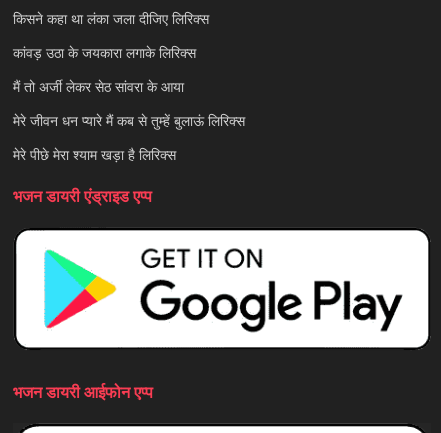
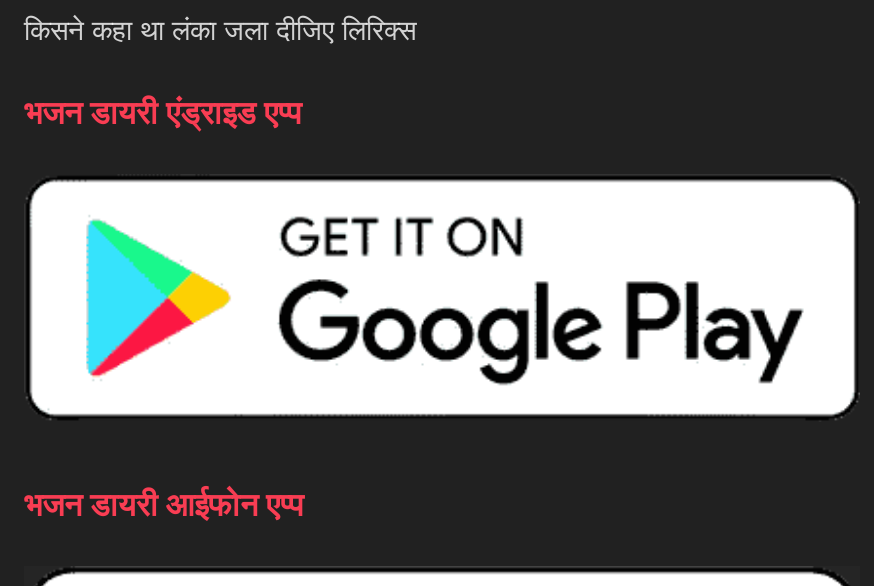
[13,42,245,164] कांवड़ उठा के जयकारा लगाके लिरिक्स | मैं तो अर्जी लेकर सेठ सांवरा के आया | मेरे जीवन धन प्यारे मैं कब से तुम्हें बुलाऊं लिरिक्स | मेरे पीछे मेरा श्याम खड़ा है लिरिक्स -> none

